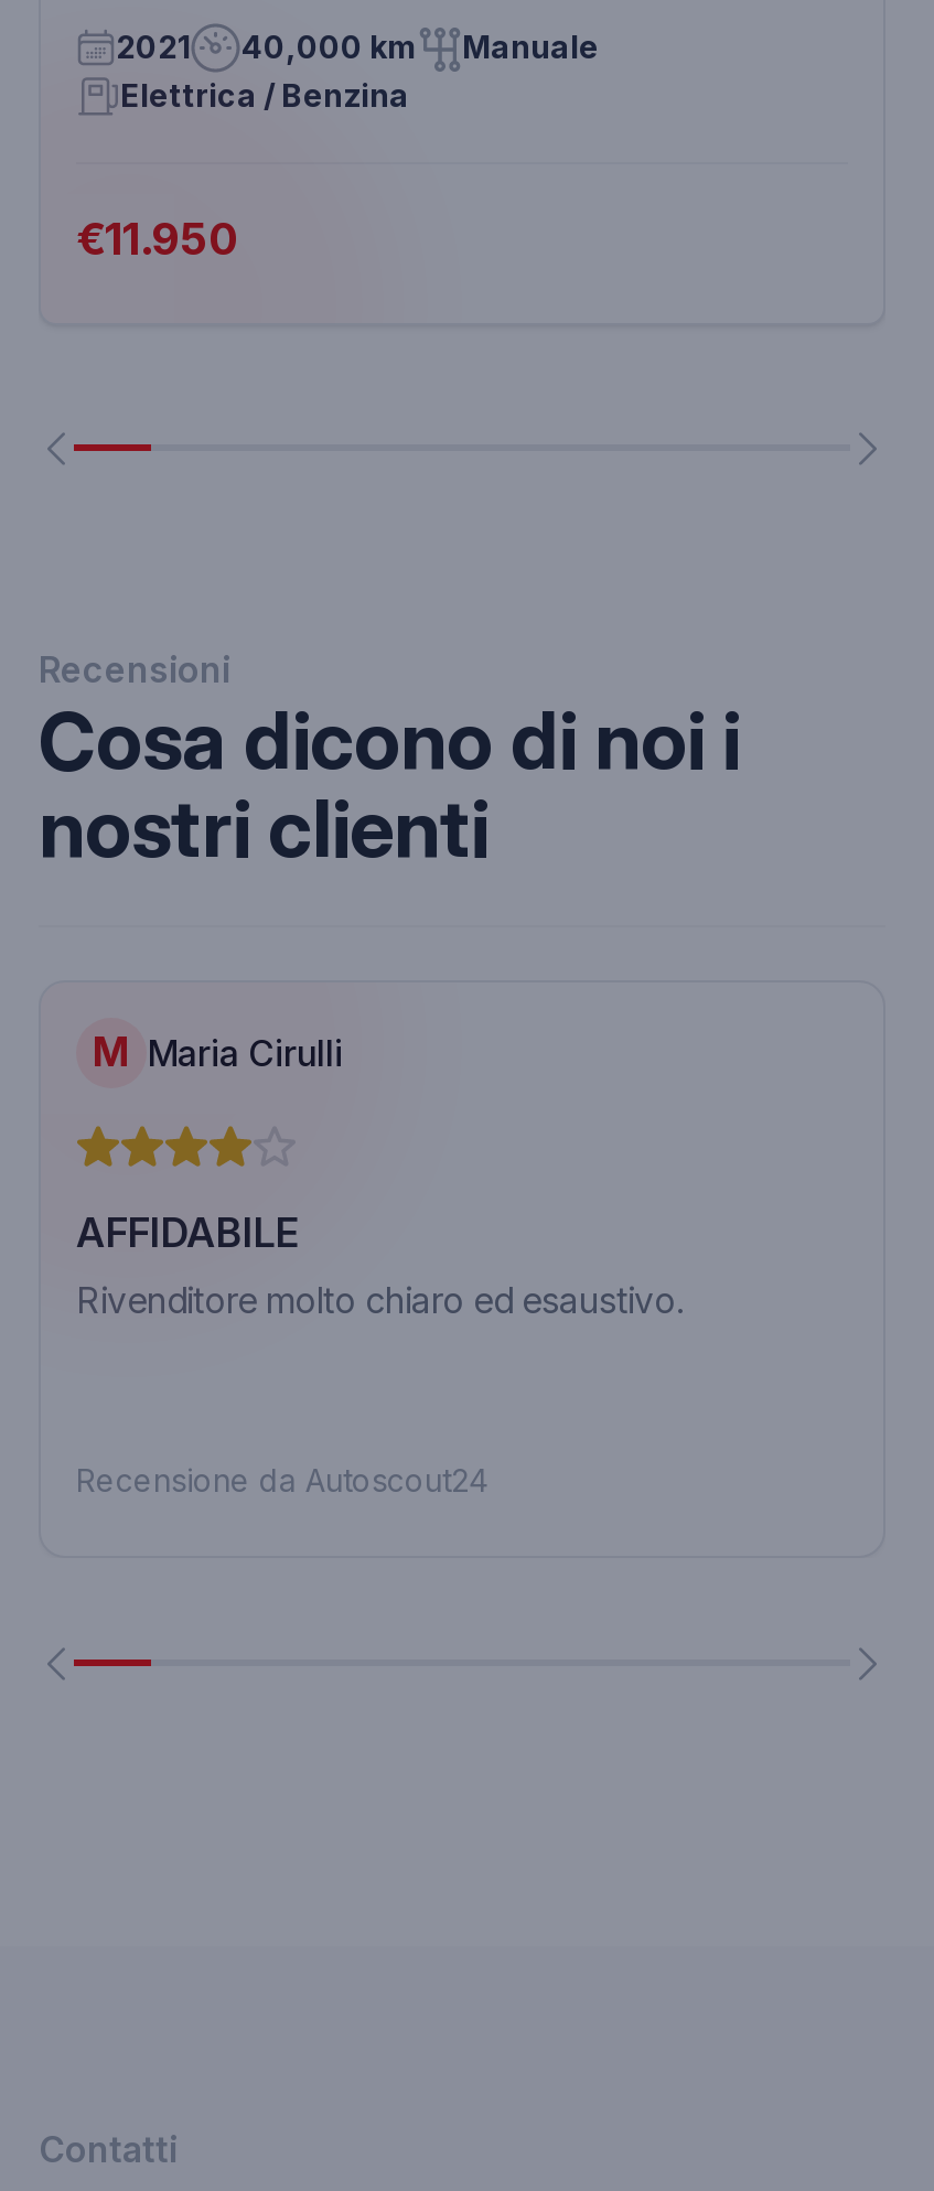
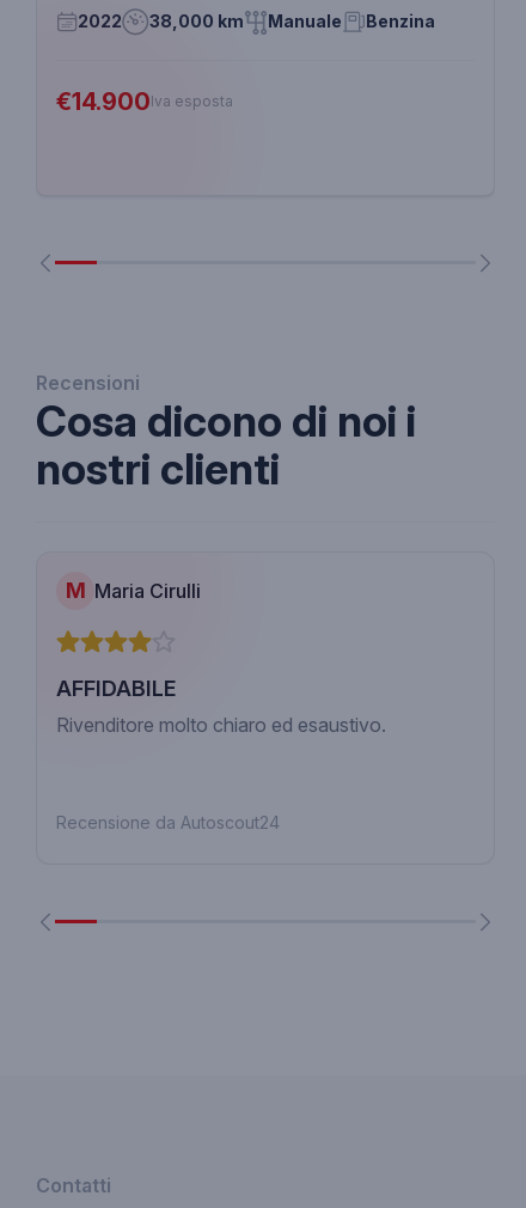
[116,28,418,66] 2021 | 40,000 km -> [78,11,244,31] 2022 | 38,000 km
[120,76,409,113] Elettrica / Benzina -> [366,11,435,31] Benzina
[76,212,239,265] €11.950 -> [56,87,233,116] €14.900Iva esposta

